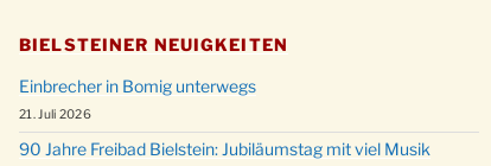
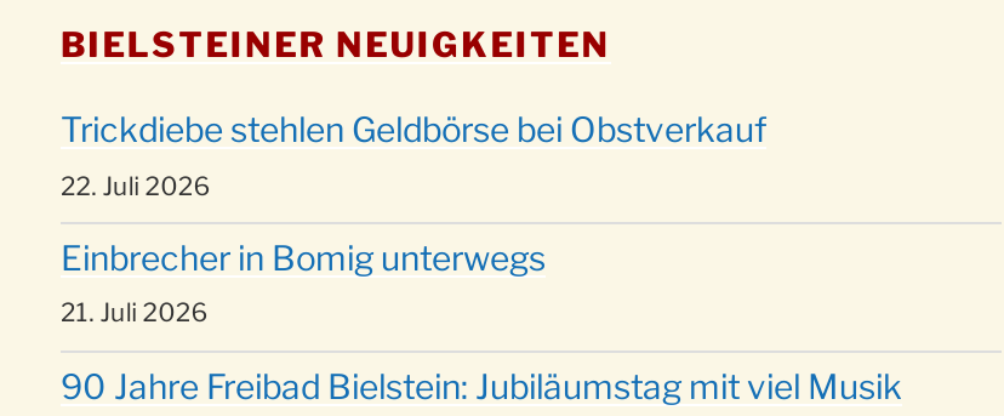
none -> [61,109,766,202] Trickdiebe stehlen Geldbörse bei Obstverkauf | 22. Juli 2026

